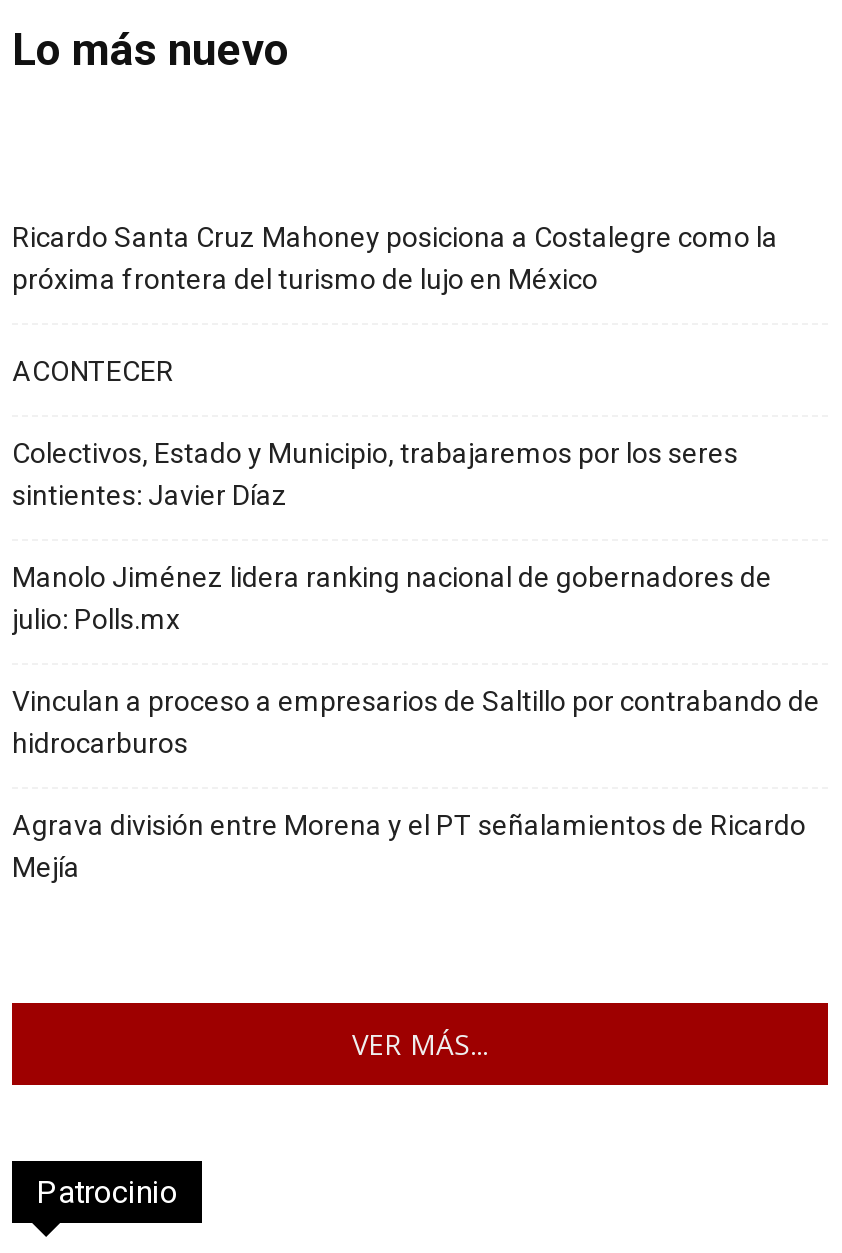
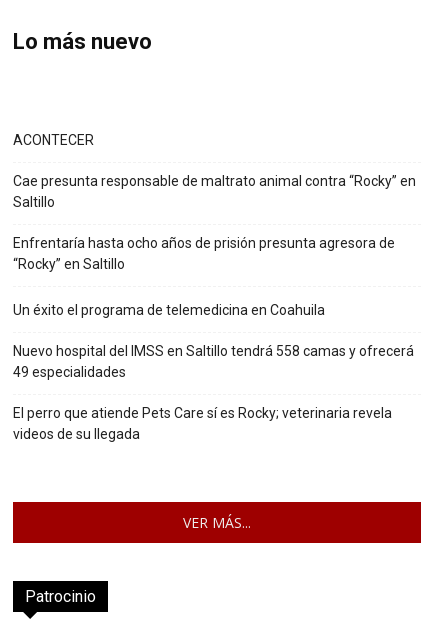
[12,220,778,294] Ricardo Santa Cruz Mahoney posiciona a Costalegre como la | próxima frontera del turismo de lujo en México -> none
moved [12,354,174,386] -> [13,132,94,148]: ACONTECER
[12,436,820,882] Colectivos, Estado y Municipio, trabajaremos por los seres | sintientes: Javier Díaz | Manolo Jiménez lidera ranking nacional de gobernadores de | julio: Polls.mx | Vinculan a proceso a empresarios de Saltillo por contrabando de | hidrocarburos | Agrava división entre Morena y el PT señalamientos de Ricardo | Mejía -> [13,173,416,442] Cae presunta responsable de maltrato animal contra “Rocky” en | Saltillo | Enfrentaría hasta ocho años de prisión presunta agresora de | “Rocky” en Saltillo | Un éxito el programa de telemedicina en Coahuila | Nuevo hospital del IMSS en Saltillo tendrá 558 camas y ofrecerá | 49 especialidades | El perro que atiende Pets Care sí es Rocky; veterinaria revela | videos de su llegada

